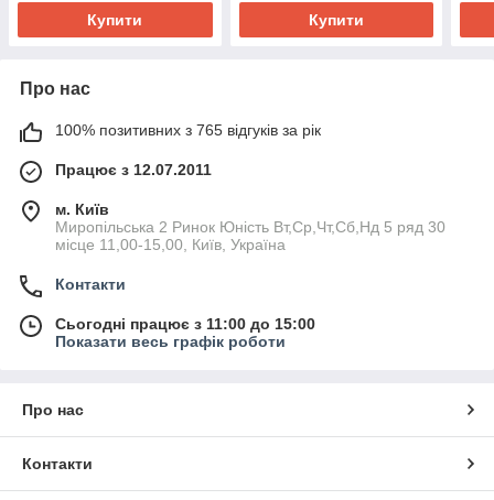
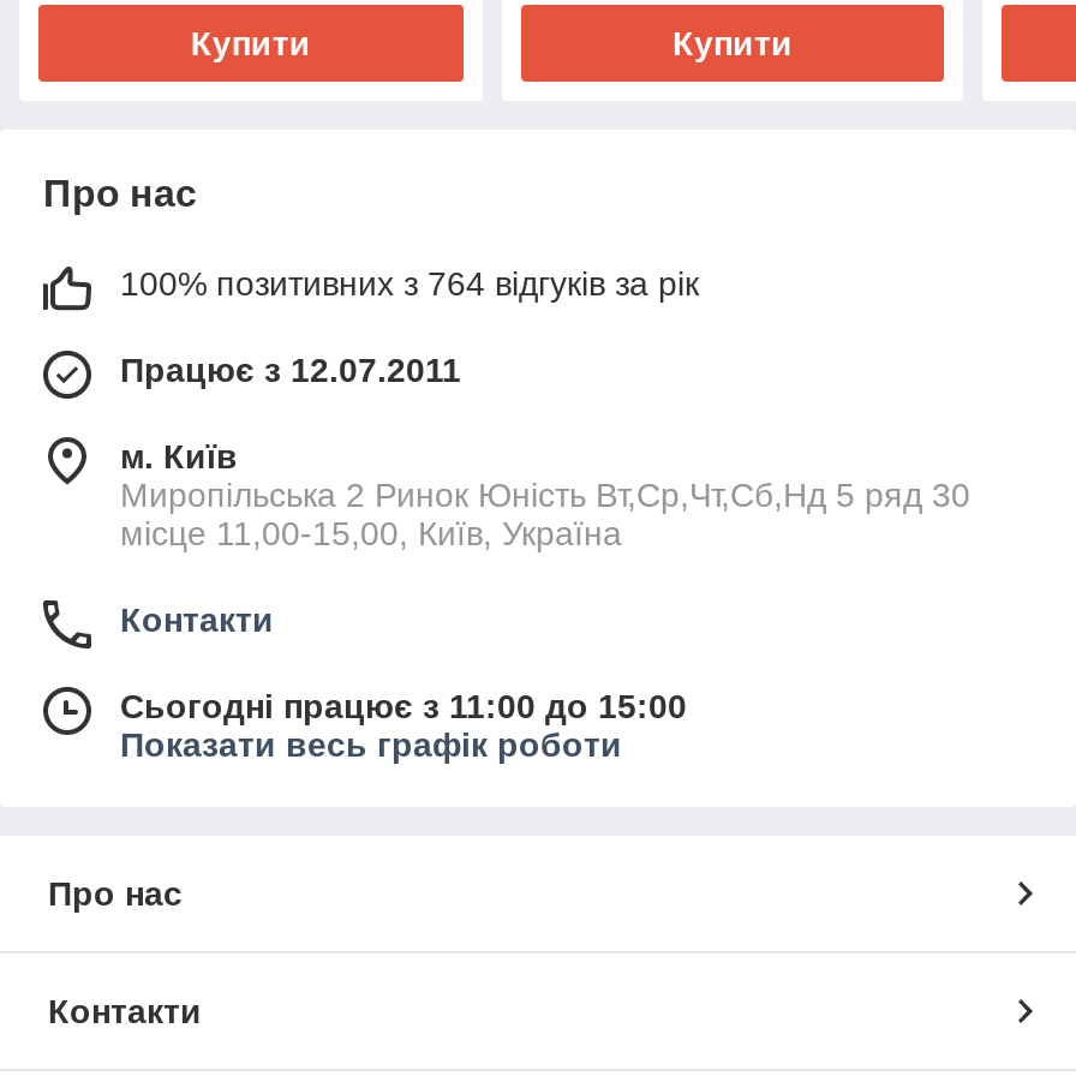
[55,121,321,139] 100% позитивних з 765 відгуків за рік -> [120,264,699,302] 100% позитивних з 764 відгуків за рік

